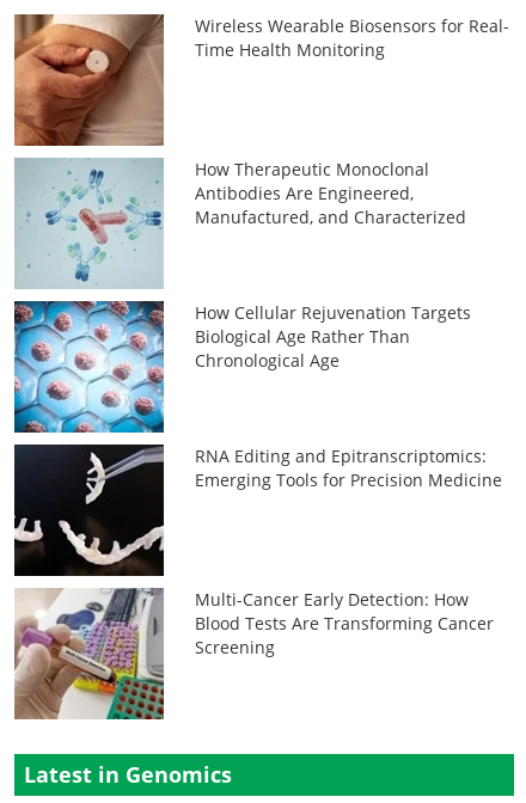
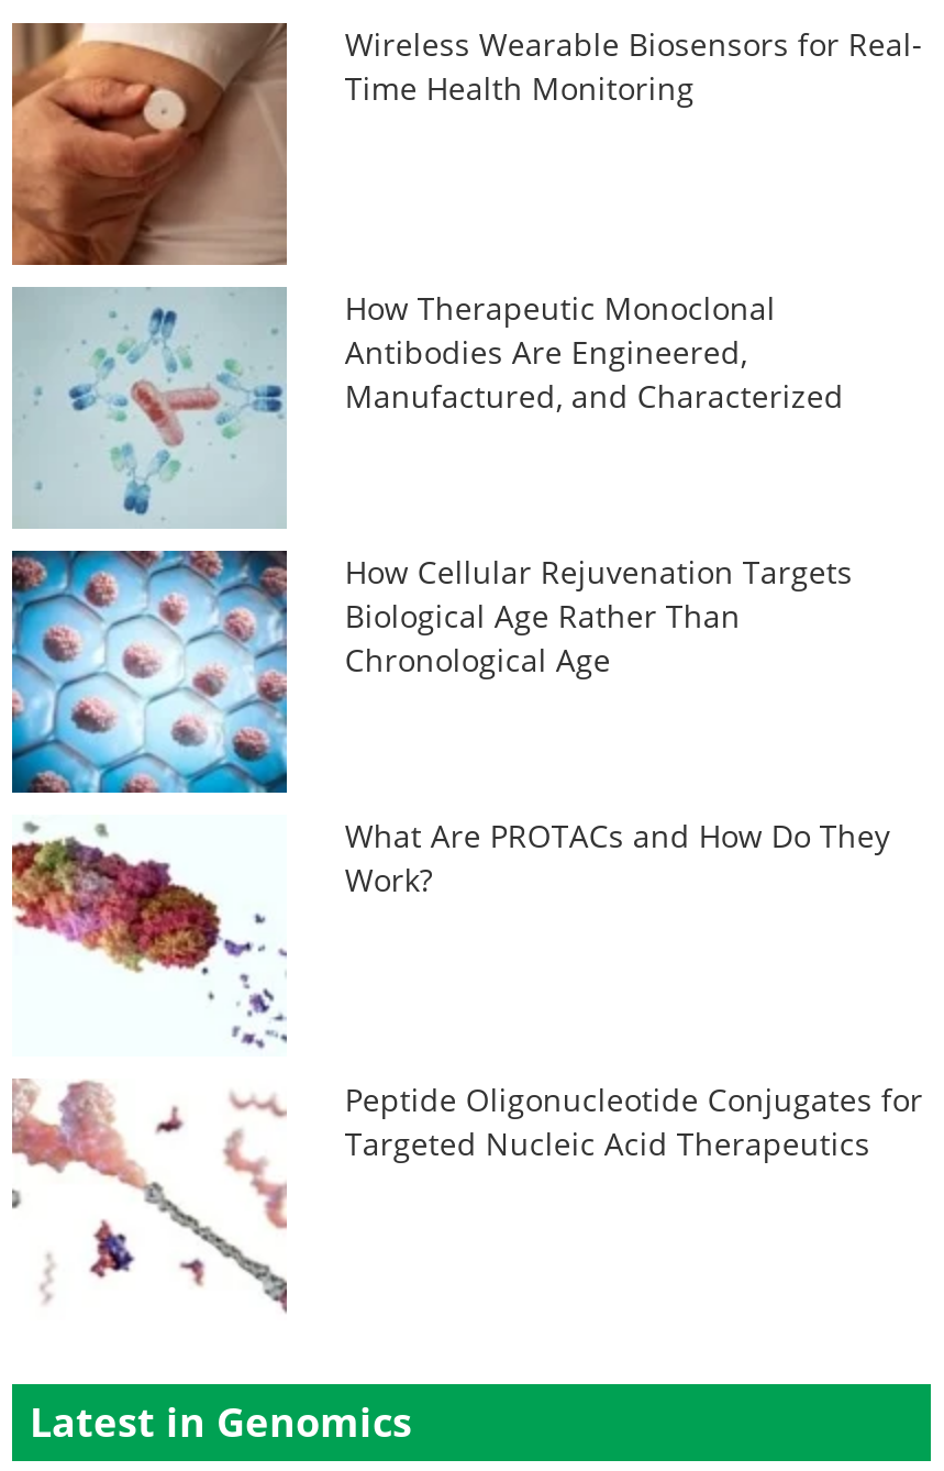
[13,443,502,577] [image] | RNA Editing and Epitranscriptomics: | Emerging Tools for Precision Medicine -> [10,815,890,1057] [image] | What Are PROTACs and How Do They | Work?
[13,587,494,721] [image] | Multi-Cancer Early Detection: How | Blood Tests Are Transforming Cancer | Screening -> [12,1079,923,1320] [image] | Peptide Oligonucleotide Conjugates for | Targeted Nucleic Acid Therapeutics

